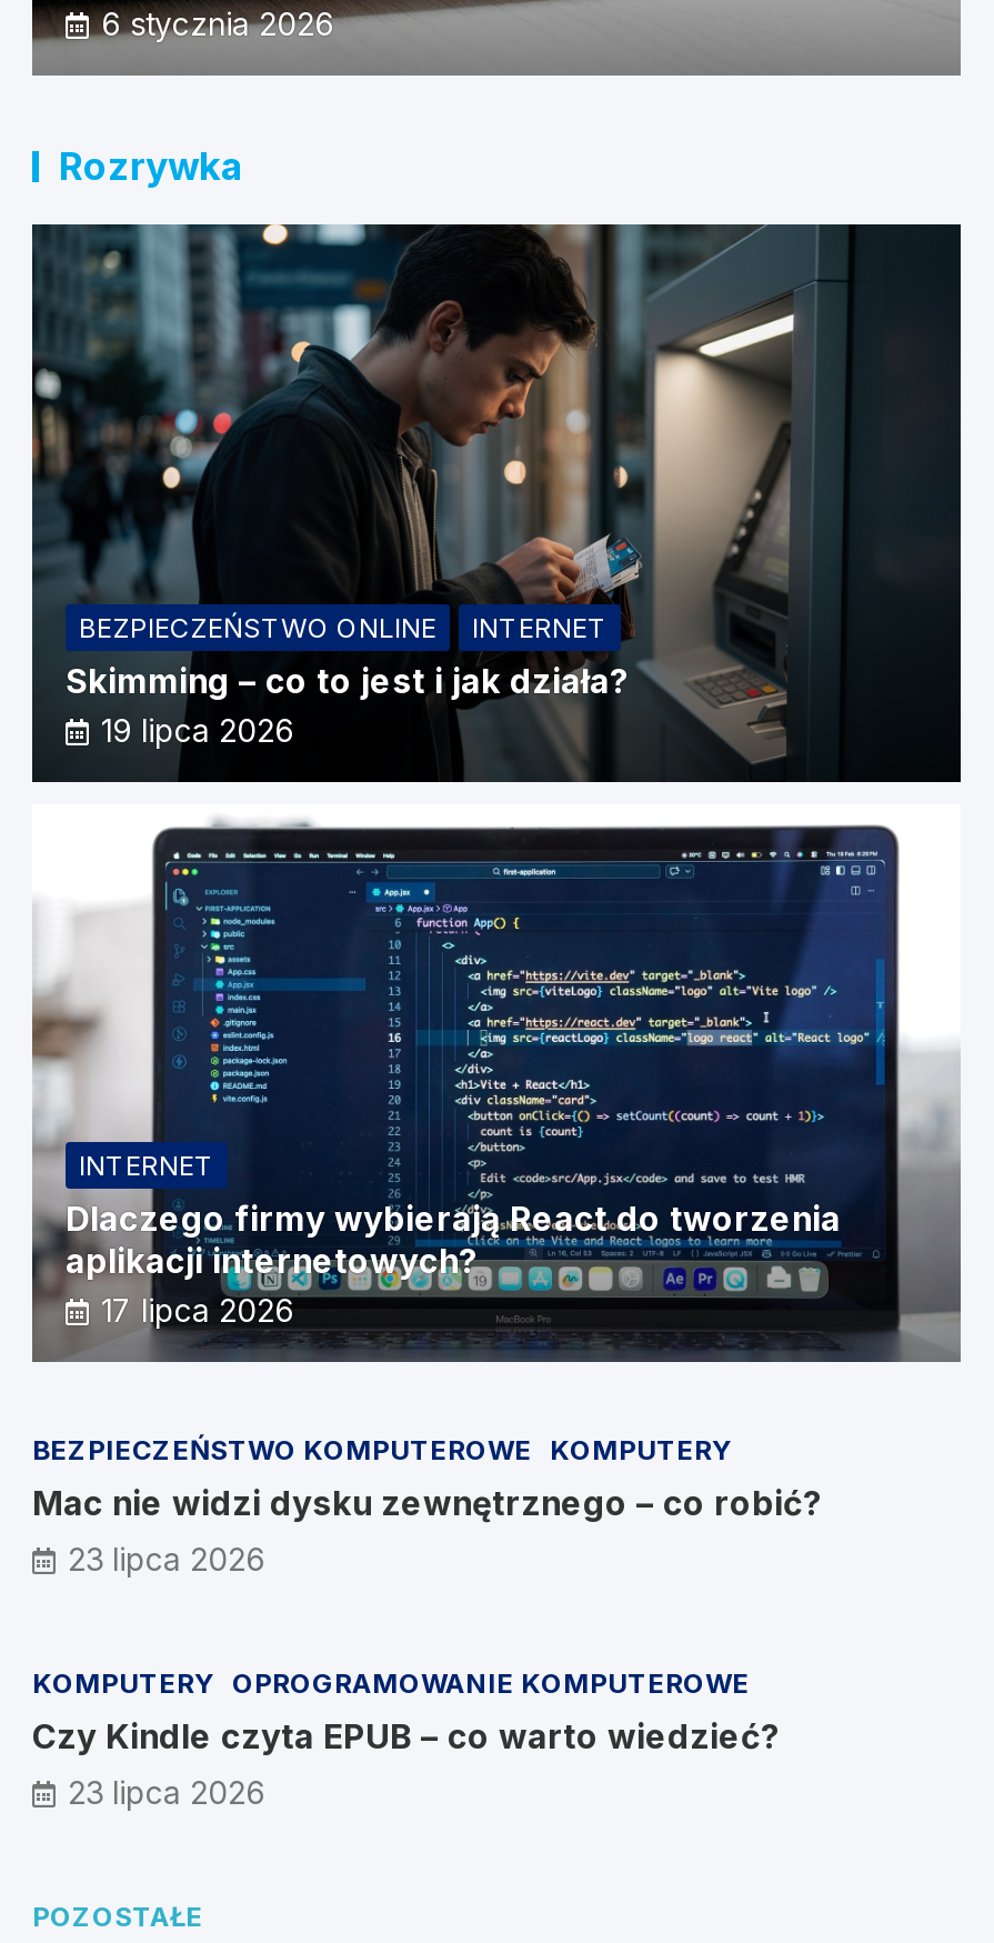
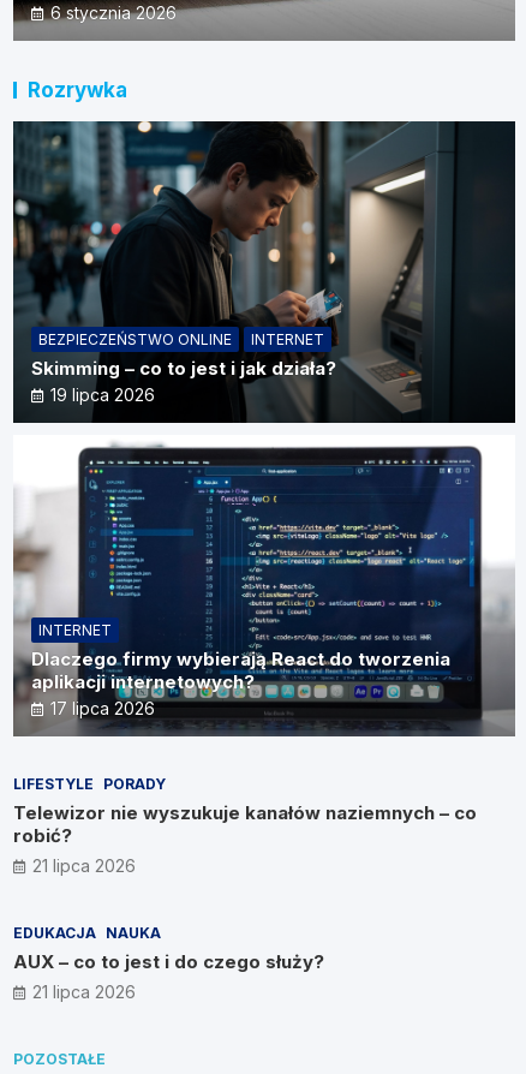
[32,1433,823,1577] BEZPIECZEŃSTWO KOMPUTEROWE KOMPUTERY | Mac nie widzi dysku zewnętrznego – co robić? | 23 lipca 2026 -> [13,775,477,876] LIFESTYLE PORADY | Telewizor nie wyszukuje kanałów naziemnych – co | robić? | 21 lipca 2026
[32,1666,781,1810] KOMPUTERY OPROGRAMOWANIE KOMPUTEROWE | Czy Kindle czyta EPUB – co warto wiedzieć? | 23 lipca 2026 -> [13,924,324,1002] EDUKACJA NAUKA | AUX – co to jest i do czego służy? | 21 lipca 2026

